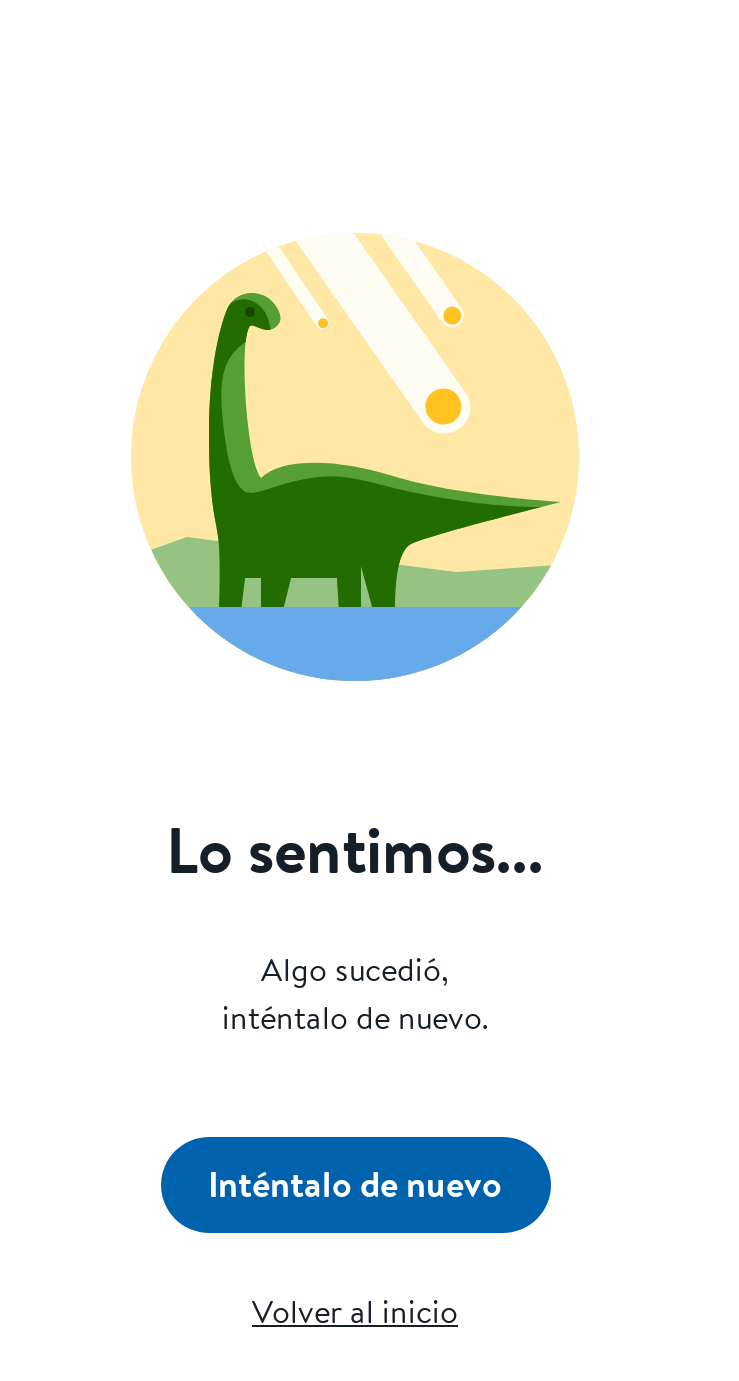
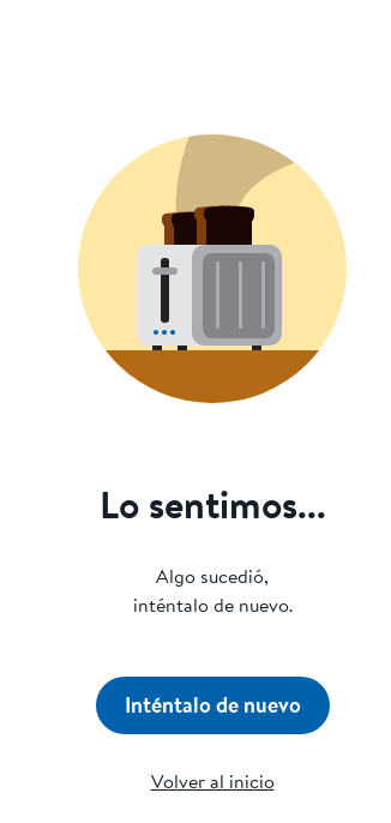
[151,235,559,683] [image] -> [91,134,331,404] [image]

